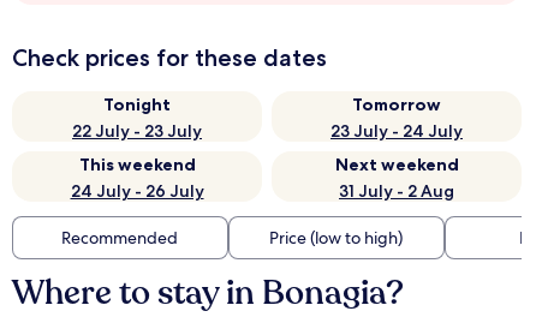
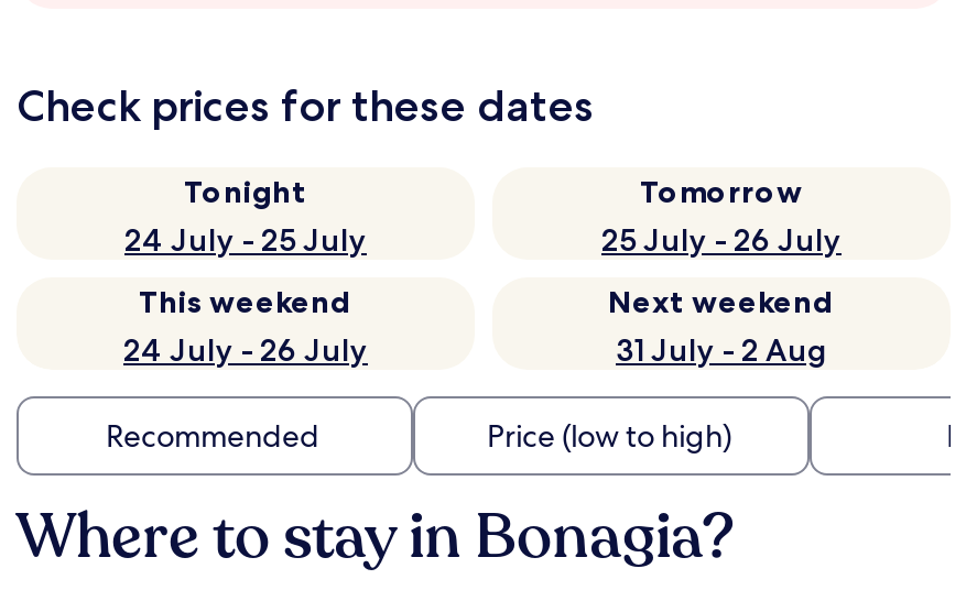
[72,120,202,142] 22 July - 23 July -> [124,220,367,260] 24 July - 25 July
[330,120,463,142] 23 July - 24 July -> [601,220,842,260] 25 July - 26 July

